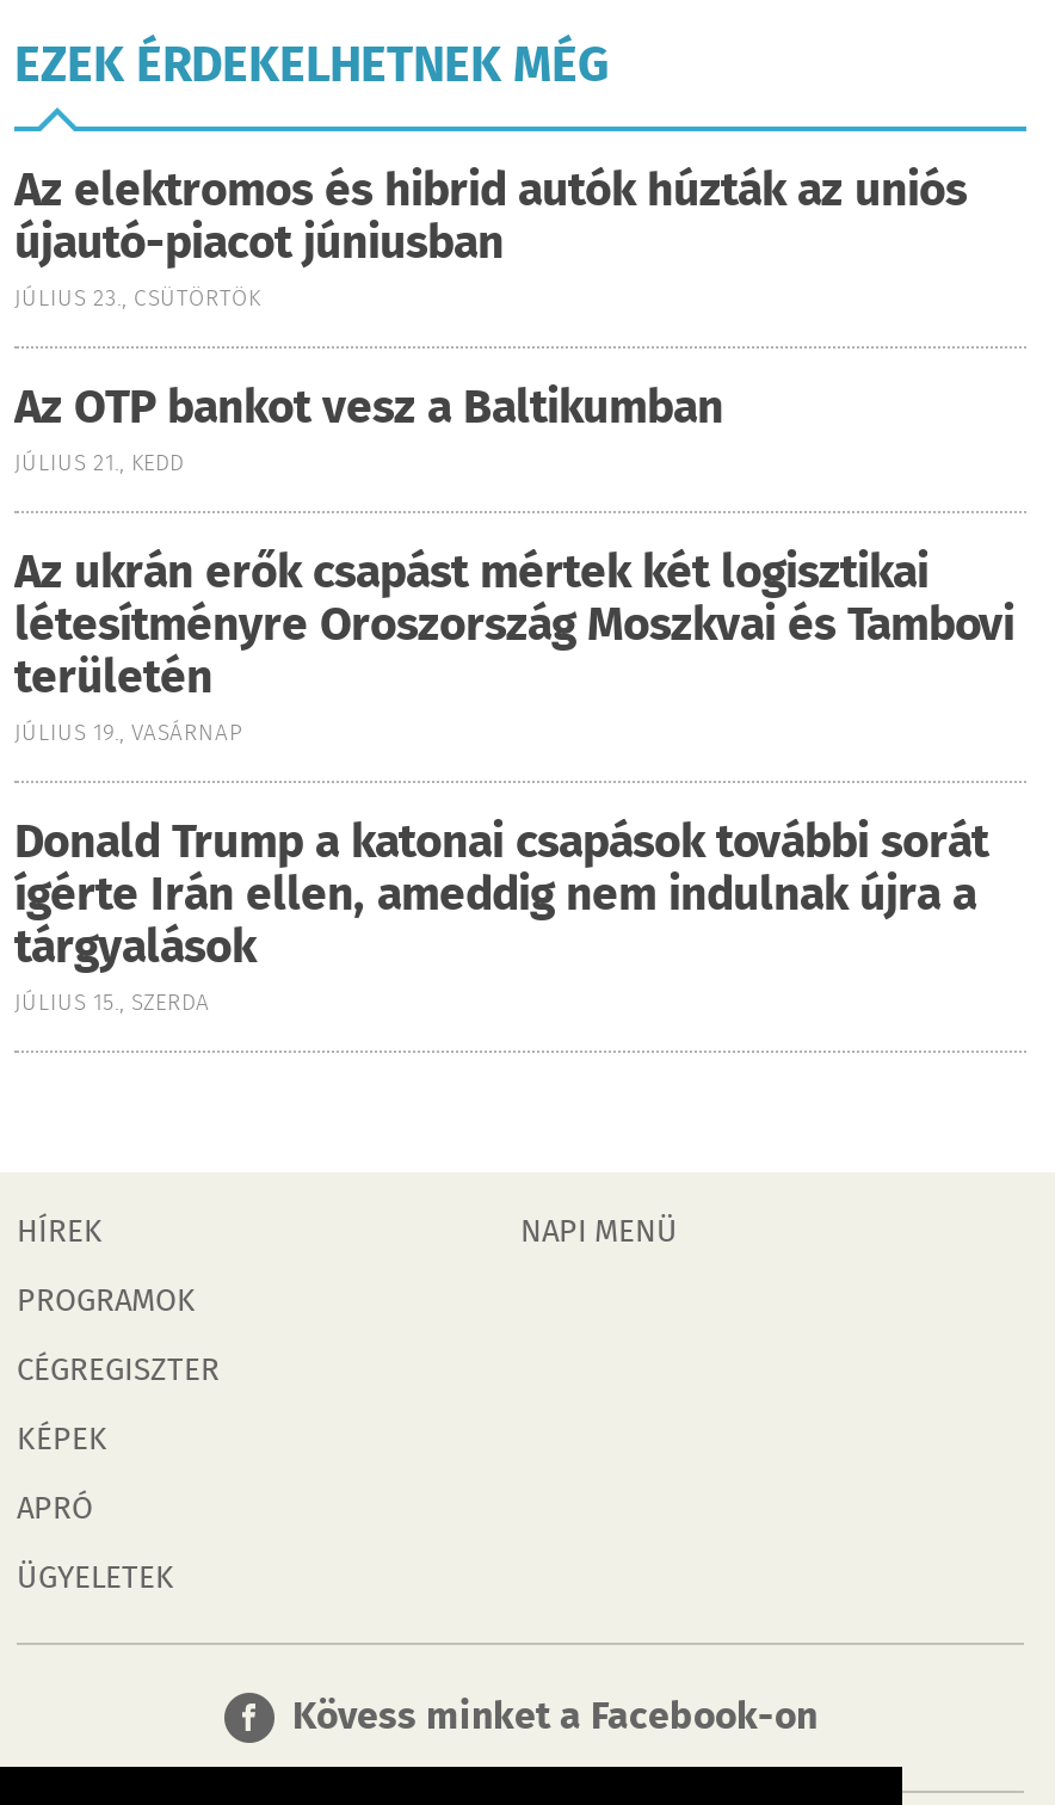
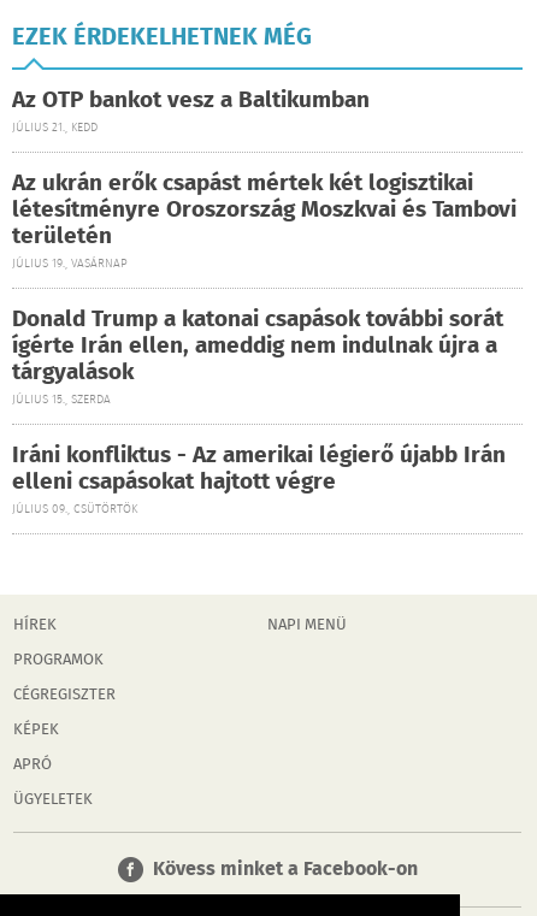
[14,158,967,318] Az elektromos és hibrid autók húzták az uniós | újautó-piacot júniusban | JÚLIUS 23., CSÜTÖRTÖK -> none
moved [14,375,1014,1022] -> [12,83,517,409]: Az OTP bankot vesz a Baltikumban | JÚLIUS 21., KEDD | Az ukrán erők csapást mértek két logisztikai | ... | tárgyalások | JÚLIUS 15., SZERDA
none -> [12,438,506,519] Iráni konfliktus - Az amerikai légierő újabb Irán | elleni csapásokat hajtott végre | JÚLIUS 09., CSÜTÖRTÖK

